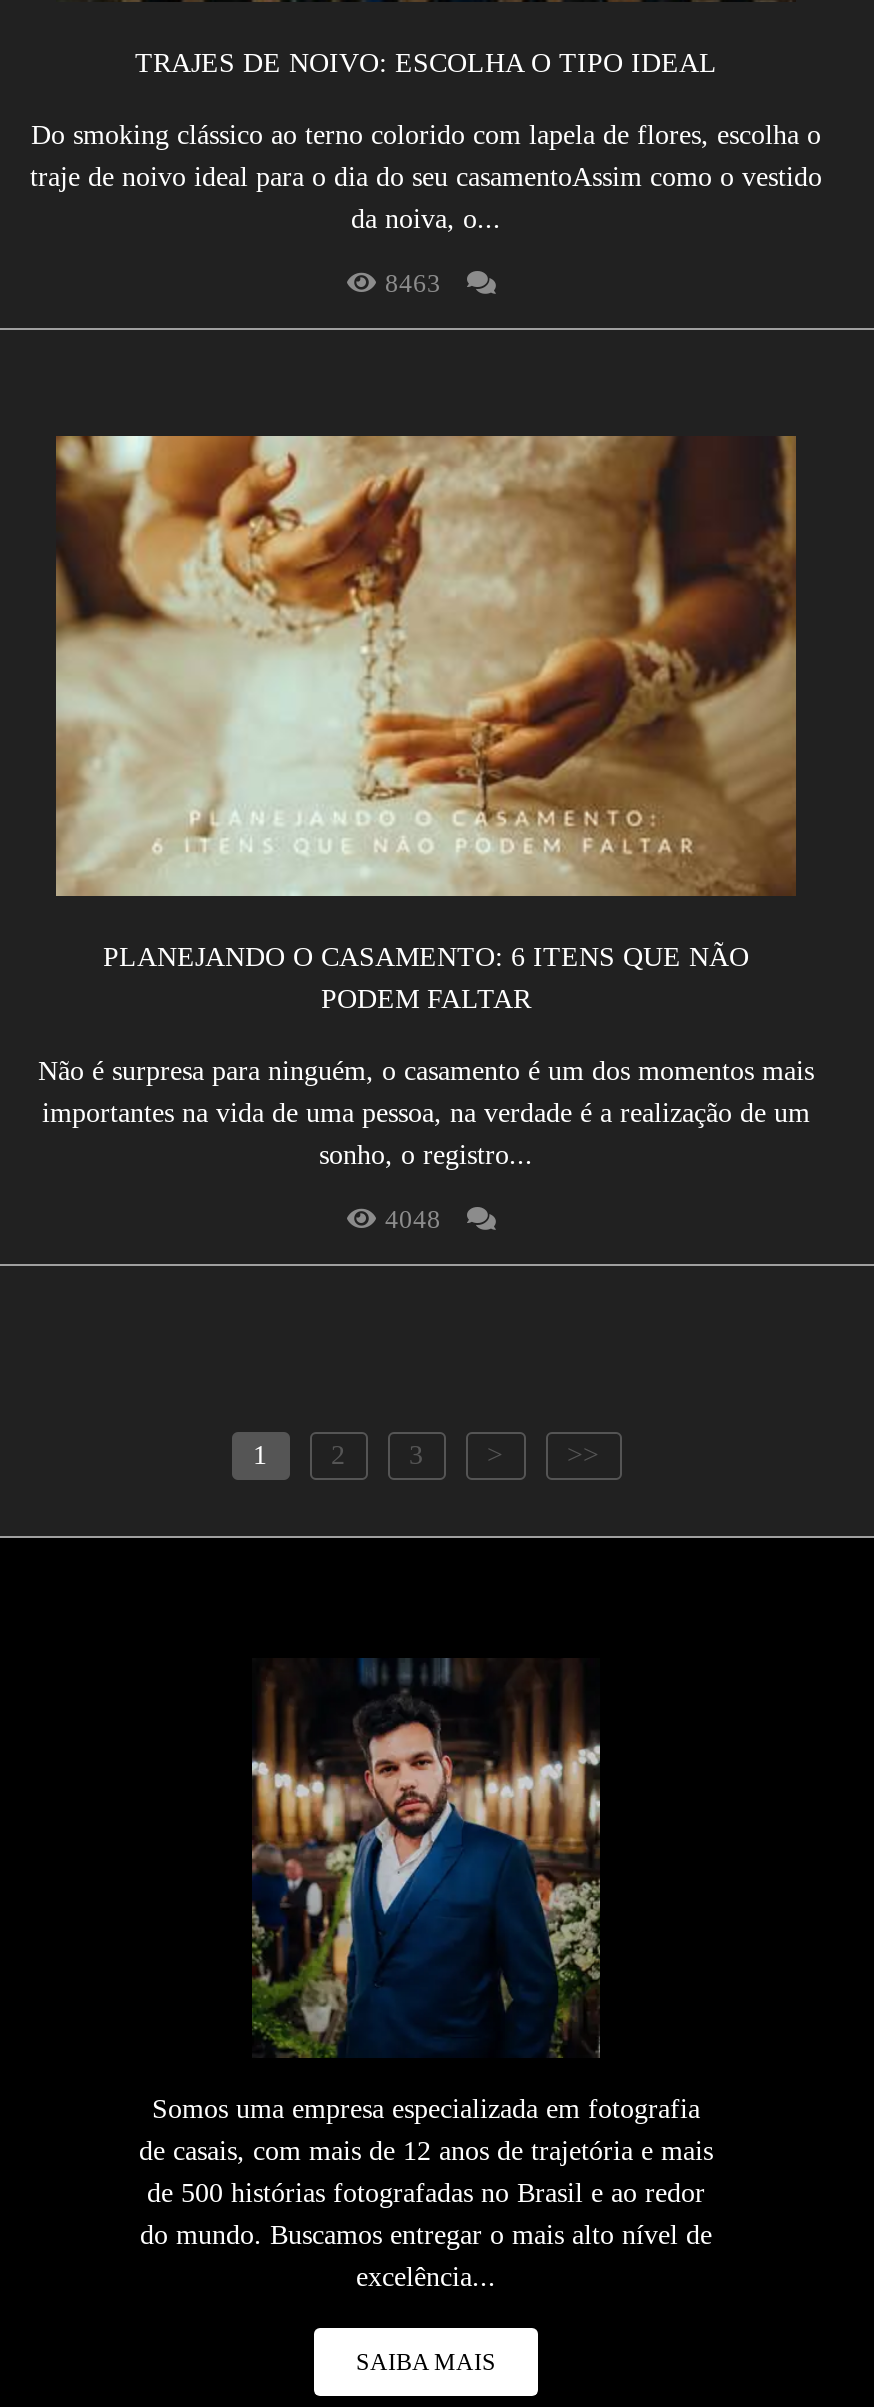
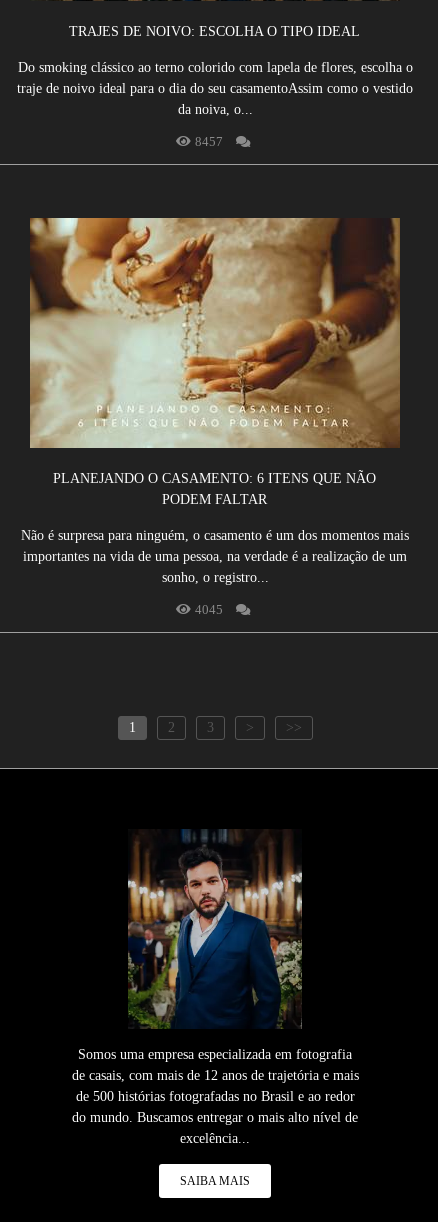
[385,270,441,298] 8463 -> [194,135,222,149] 8457
[385,1206,441,1234] 4048 -> [194,603,222,617] 4045

